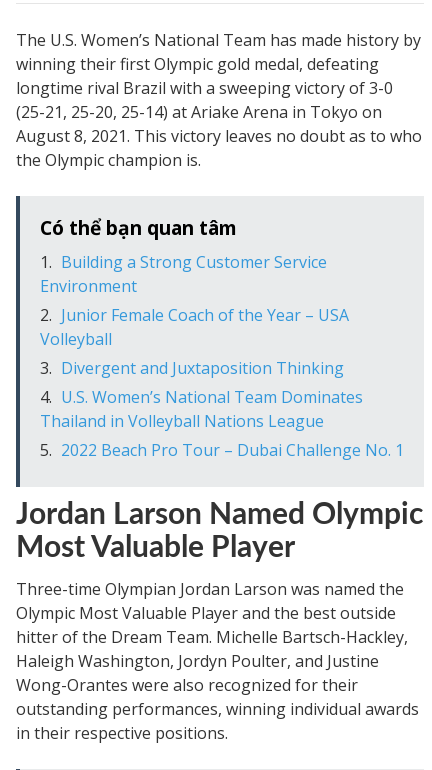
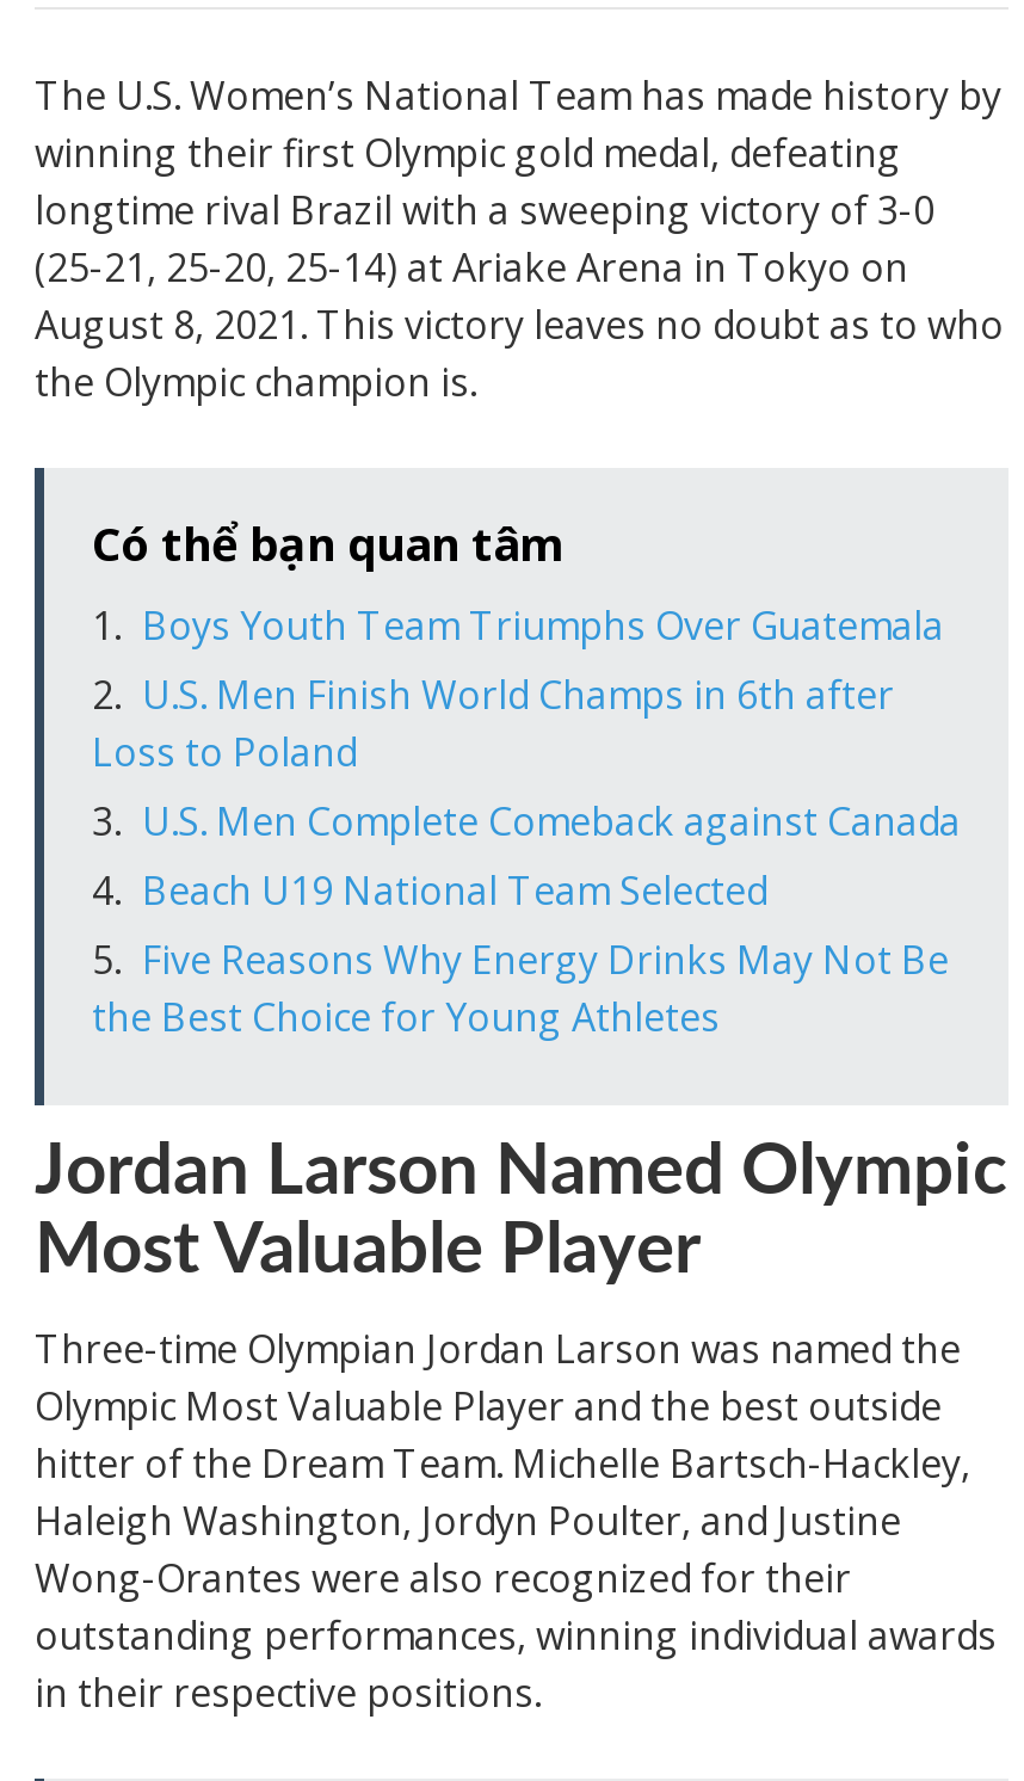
[40,251,404,461] Building a Strong Customer Service | Environment | Junior Female Coach of the Year – USA | Volleyball | Divergent and Juxtaposition Thinking | U.S. Women’s National Team Dominates | Thailand in Volleyball Nations League | 2022 Beach Pro Tour – Dubai Challenge No. 1 -> [92,599,961,1043] Boys Youth Team Triumphs Over Guatemala | U.S. Men Finish World Champs in 6th after | Loss to Poland | U.S. Men Complete Comeback against Canada | Beach U19 National Team Selected | Five Reasons Why Energy Drinks May Not Be | the Best Choice for Young Athletes

